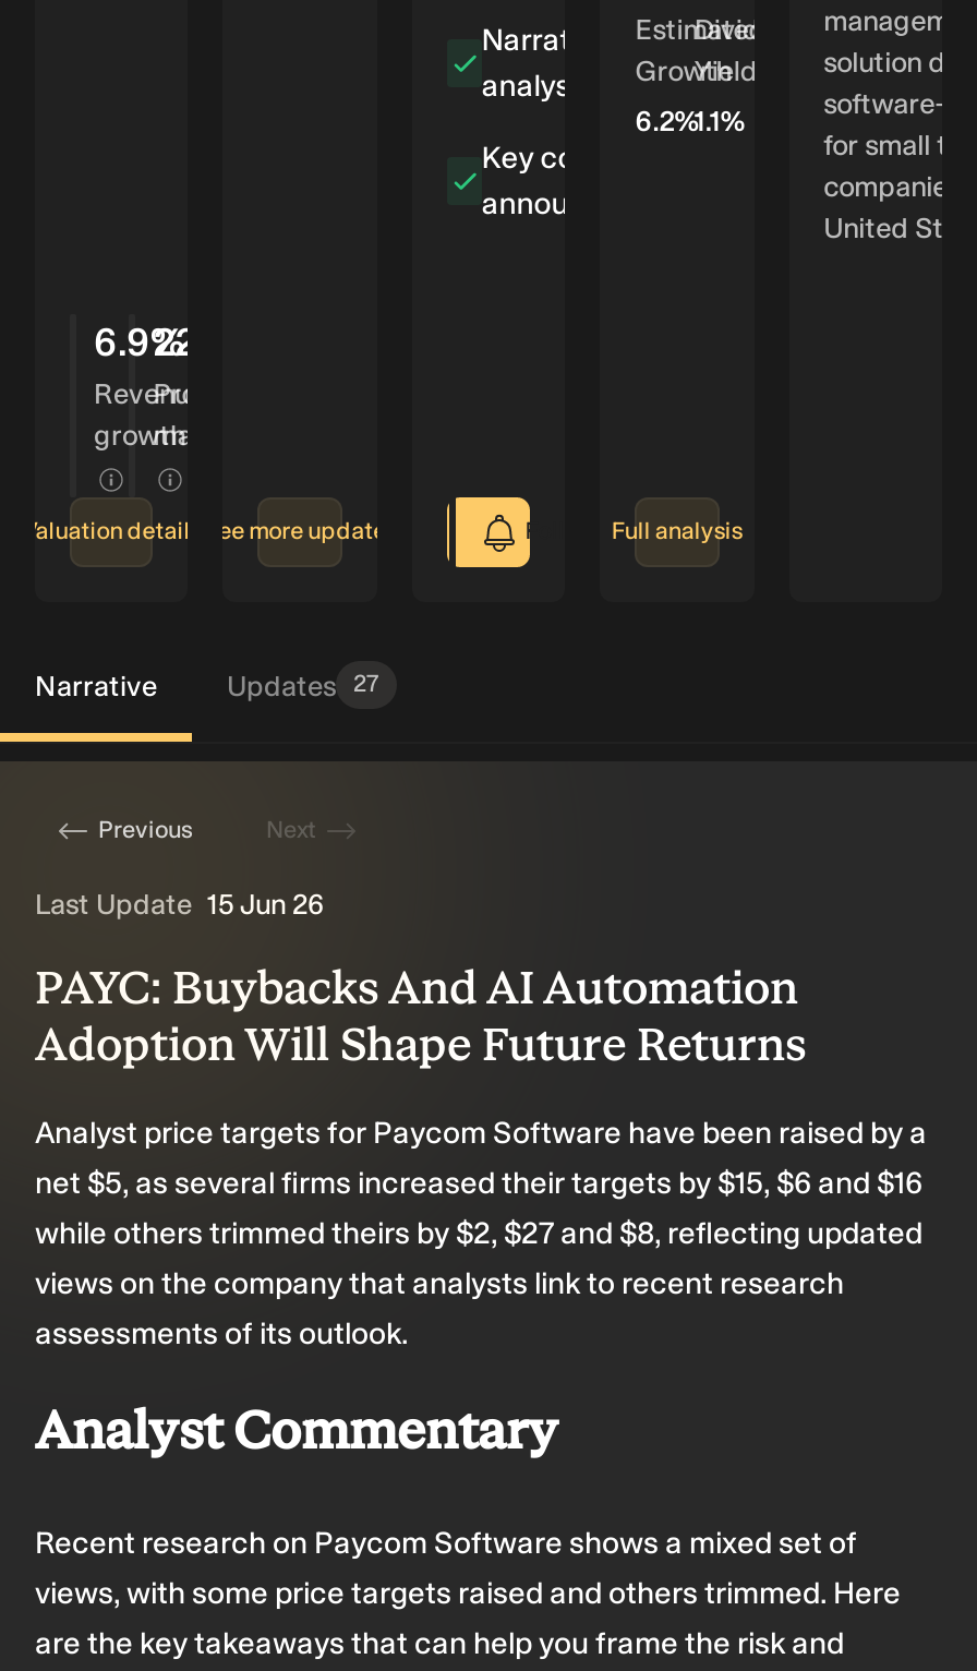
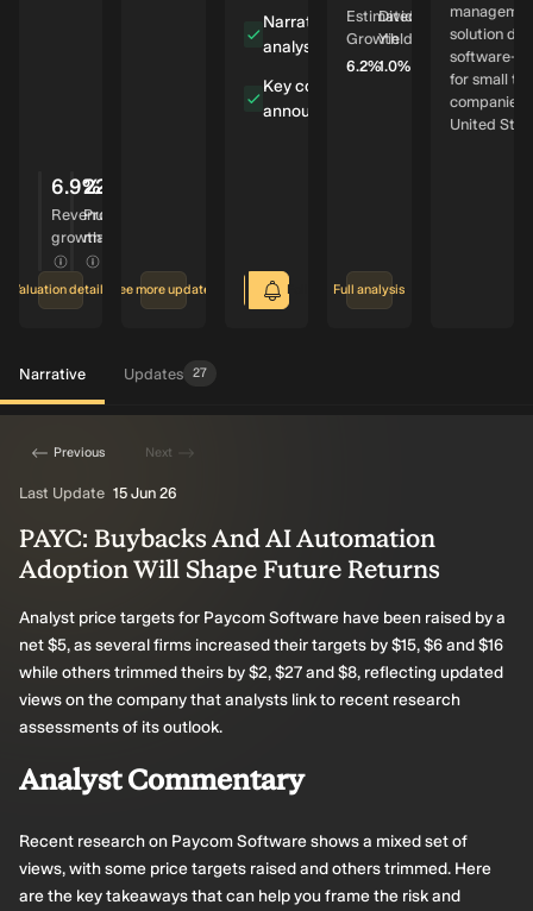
[635,105,745,137] 6.2% 1.1% -> [346,57,411,75] 6.2% 1.0%

